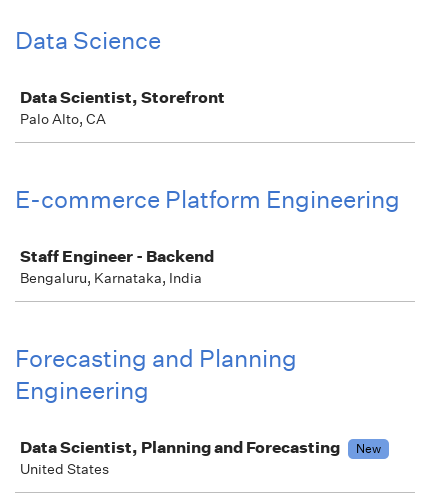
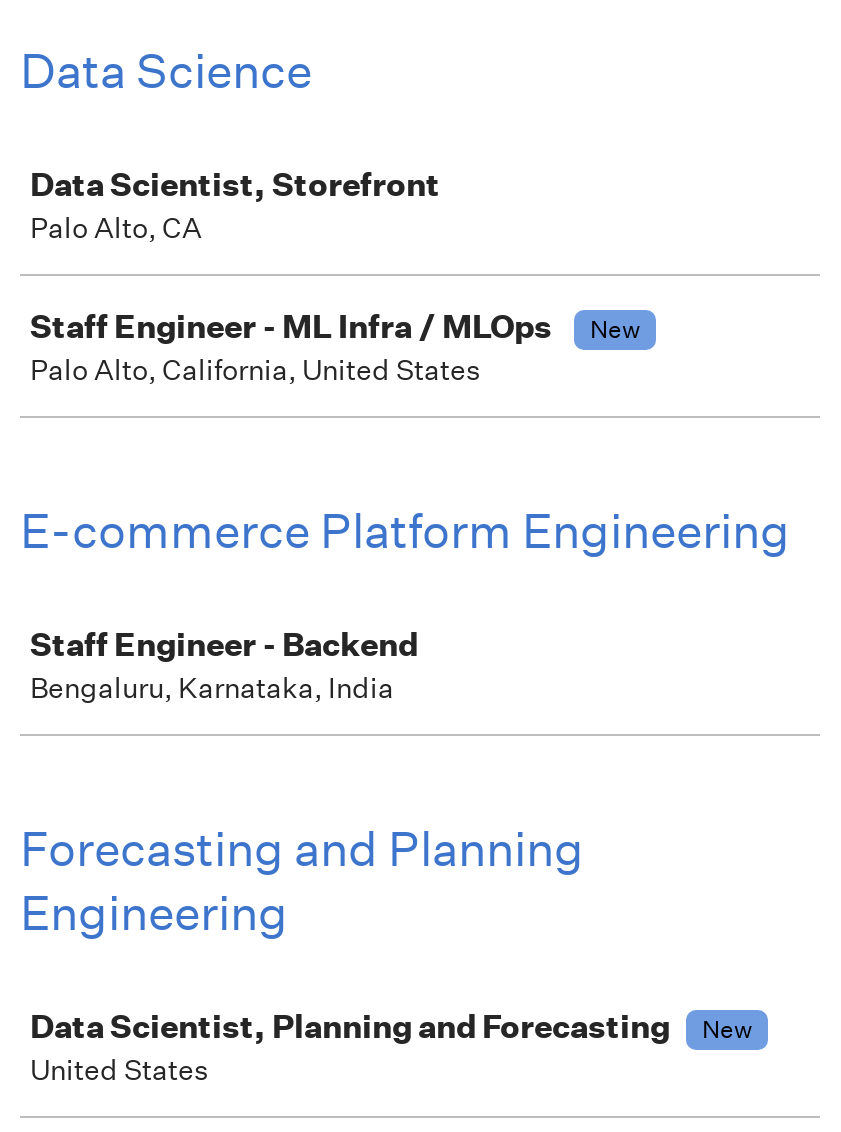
none -> [30,306,640,388] Staff Engineer - ML Infra / MLOps | New | Palo Alto, California, United States

